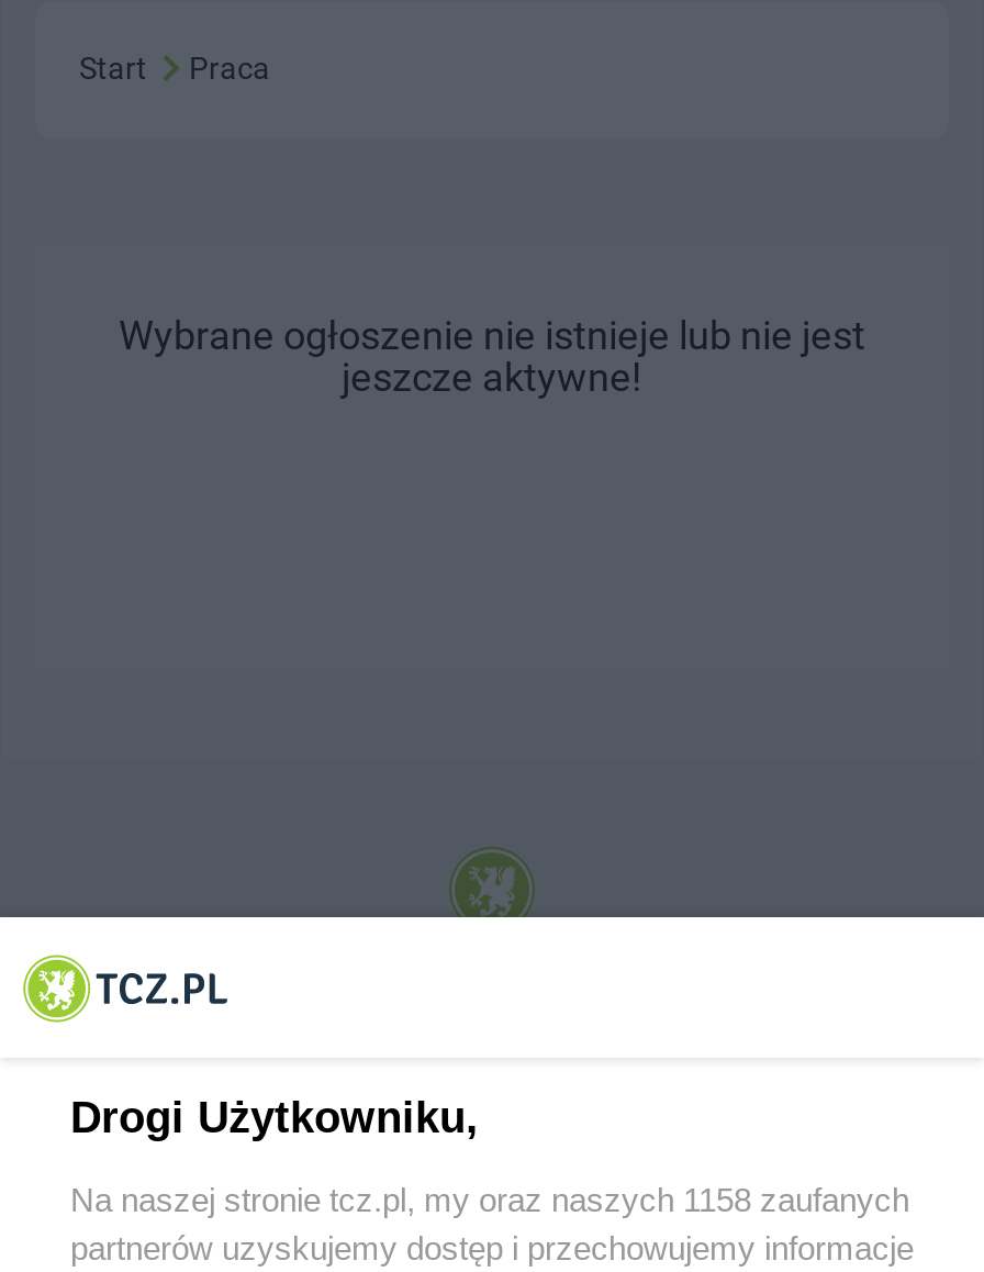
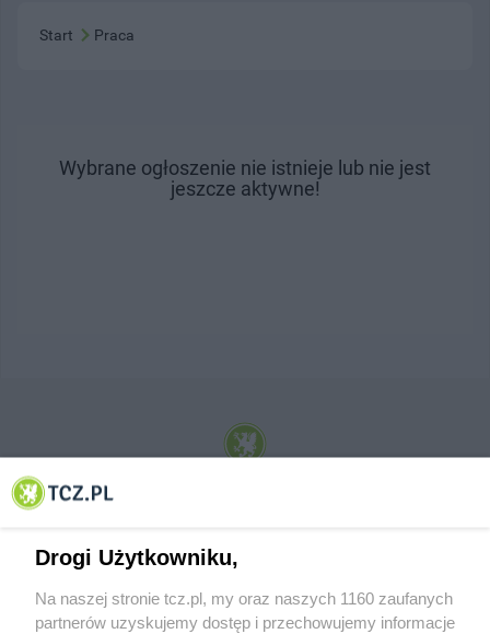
[70,1180,909,1217] Na naszej stronie tcz.pl, my oraz naszych 1158 zaufanych -> [35,588,453,607] Na naszej stronie tcz.pl, my oraz naszych 1160 zaufanych

